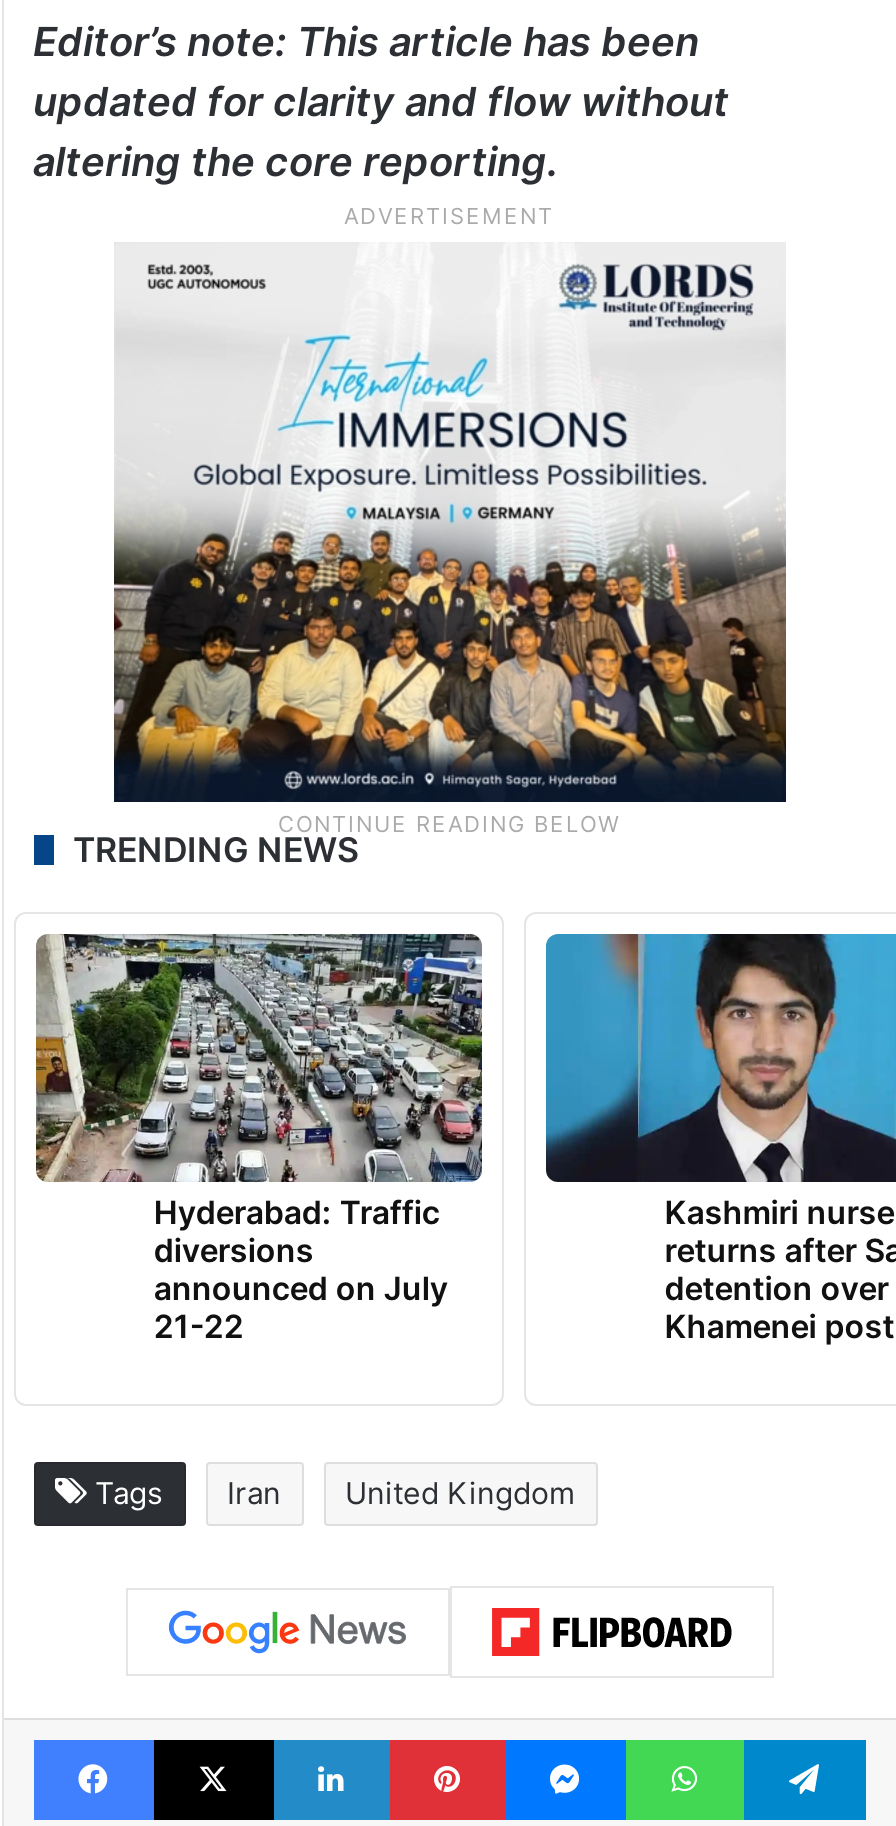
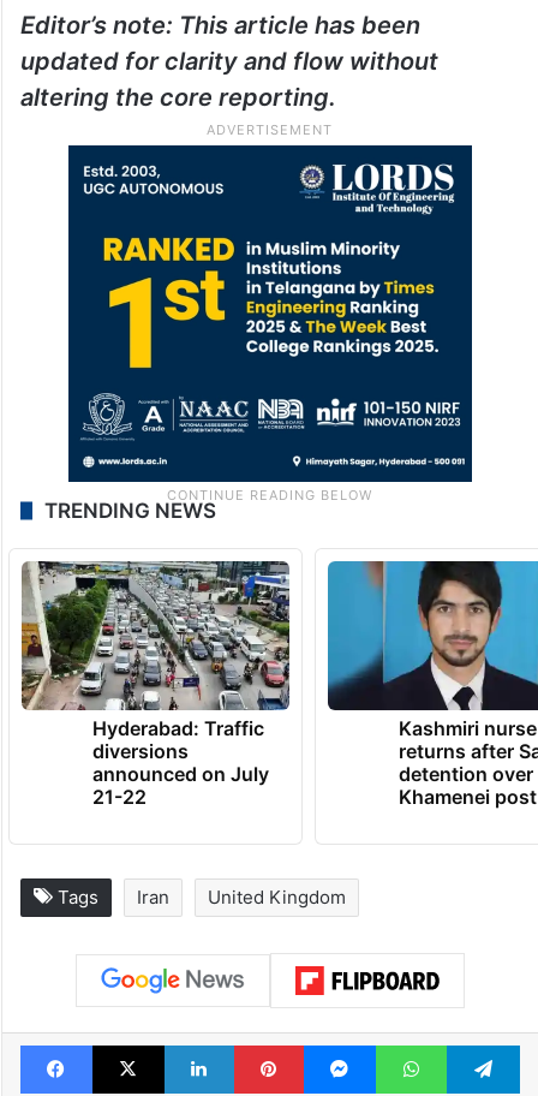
[112,242,788,798] [image] -> [67,144,473,481] [image]

